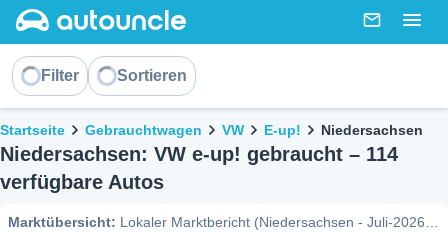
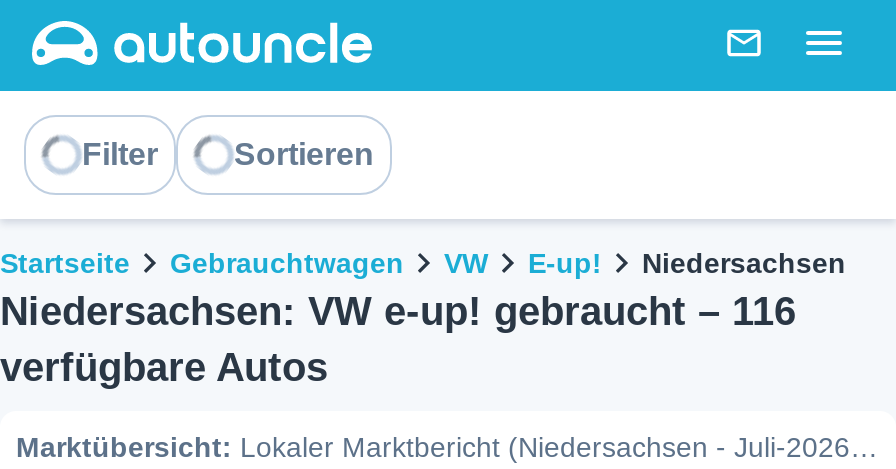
[0,143,398,165] Niedersachsen: VW e-up! gebraucht – 114 -> [0,289,796,333] Niedersachsen: VW e-up! gebraucht – 116

